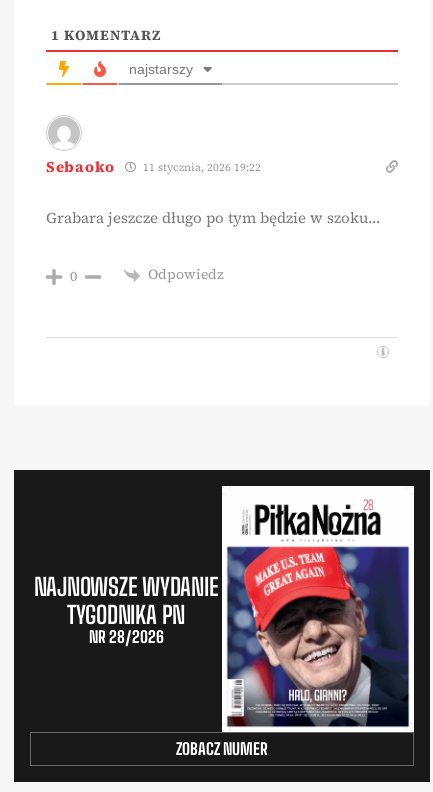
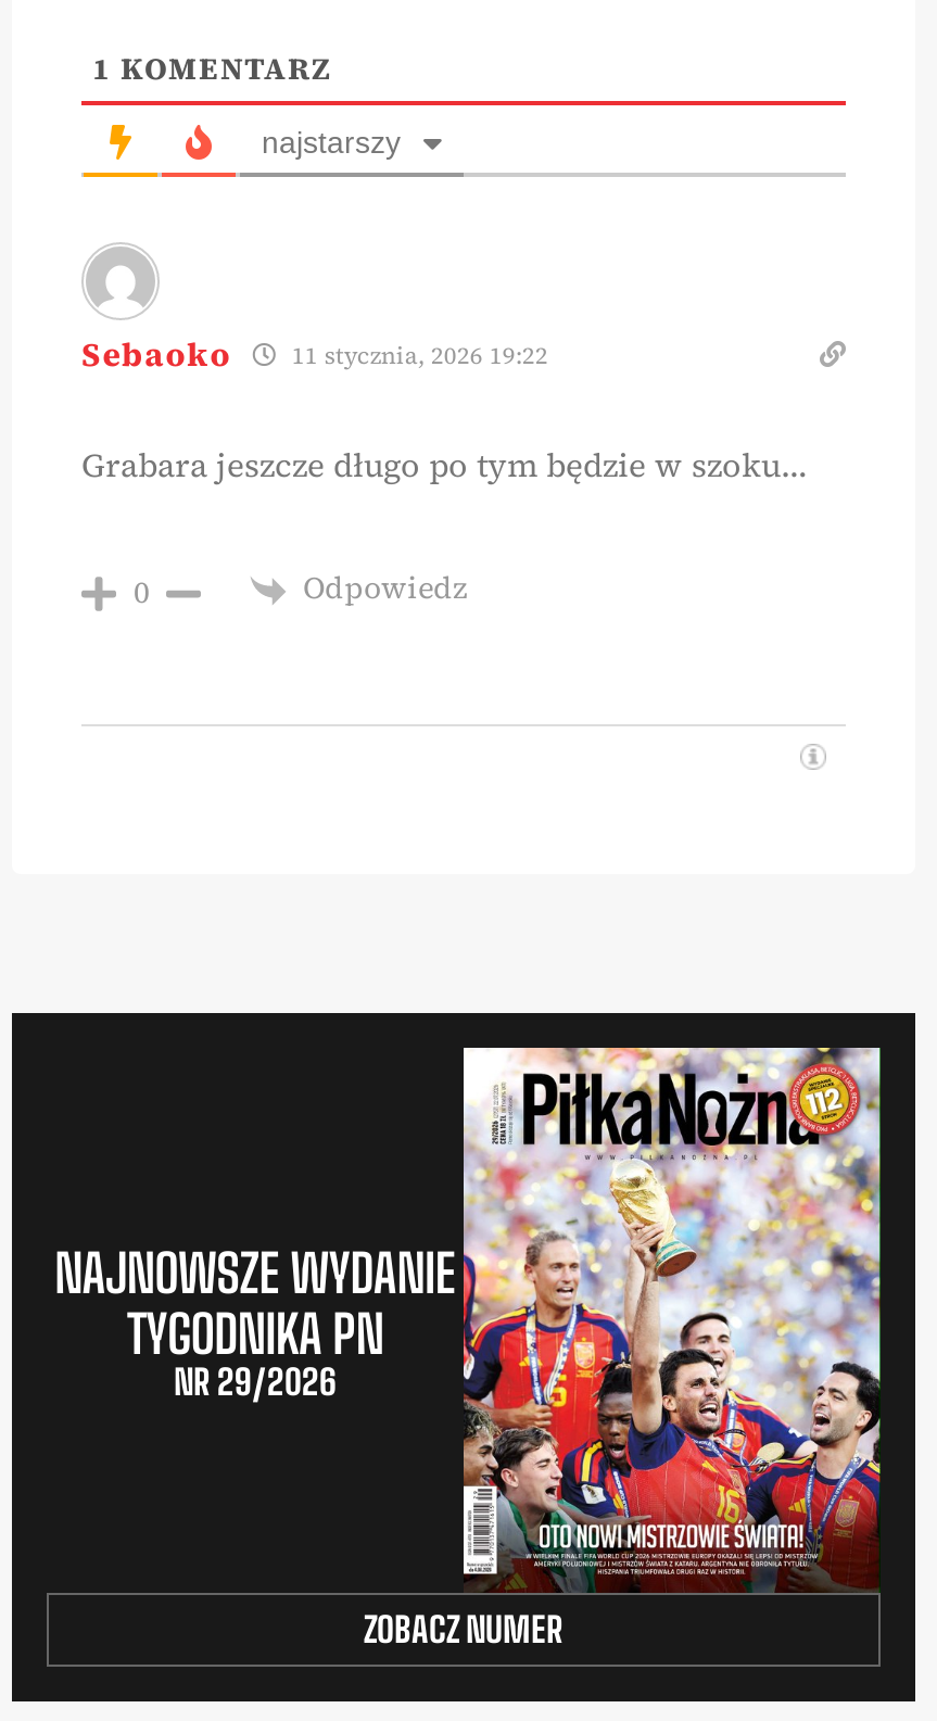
[221,485,415,733] [image] -> [461,1046,883,1591] [image]
[88,627,163,646] NR 28/2026 -> [174,1359,337,1401] NR 29/2026

